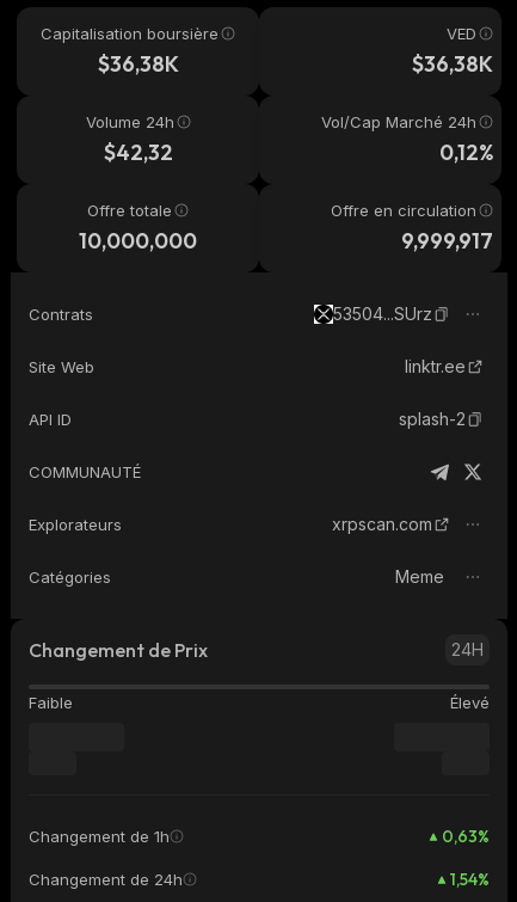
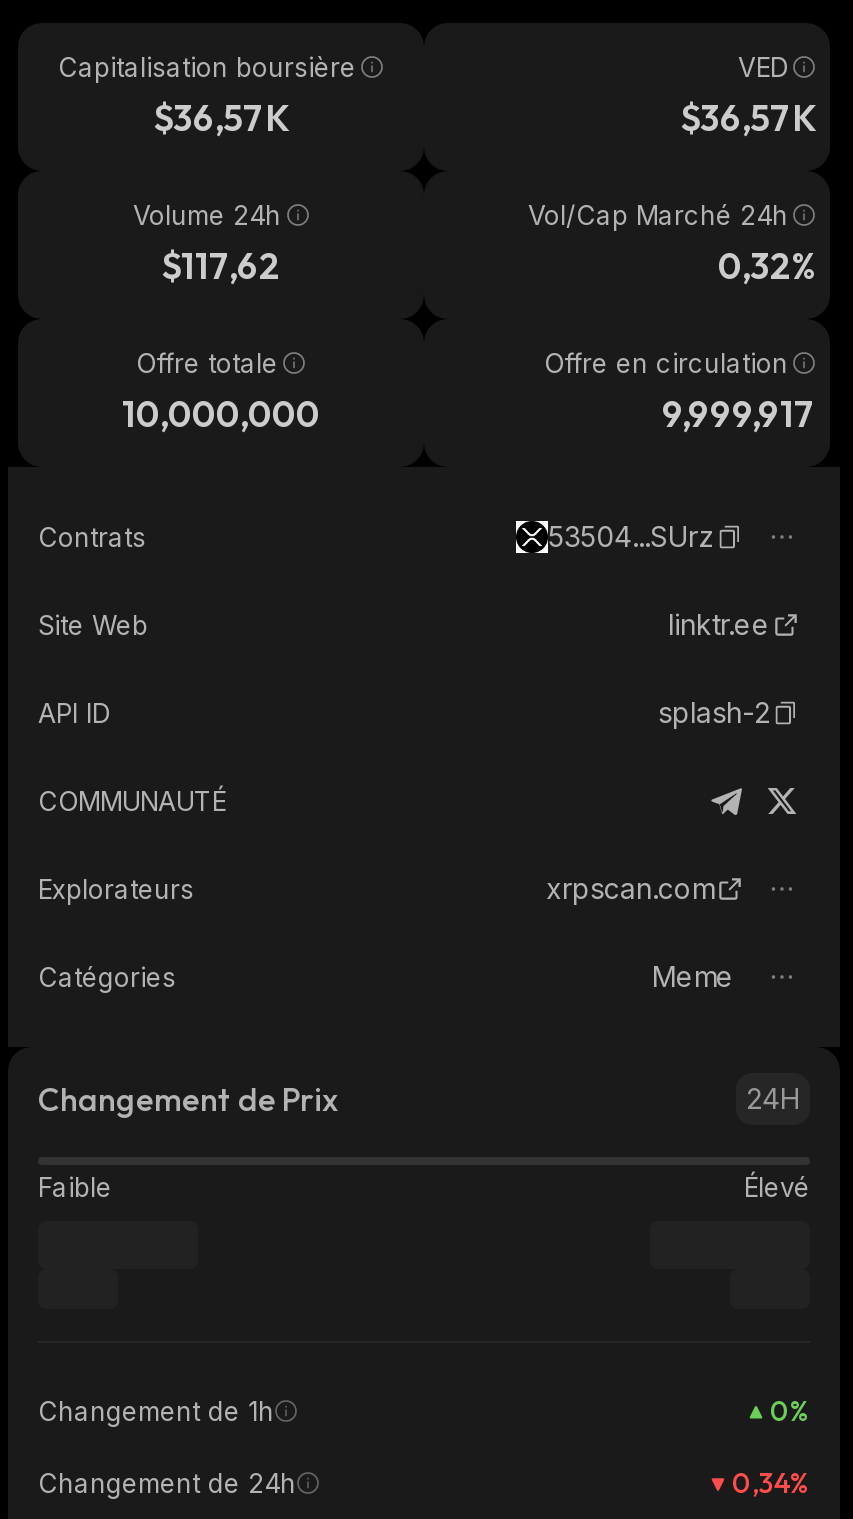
[97,50,179,78] $36,38K -> [153,95,289,141] $36,57K
[412,50,493,78] $36,38K -> [680,95,816,141] $36,57K
[103,139,173,166] $42,32 -> [161,243,281,289] $117,62
[439,139,493,166] 0,12% -> [718,243,816,289] 0,32%
[442,826,490,847] 0,63% -> [770,1393,810,1429] 0%
[450,869,490,890] 1,54% -> [732,1465,810,1501] 0,34%

